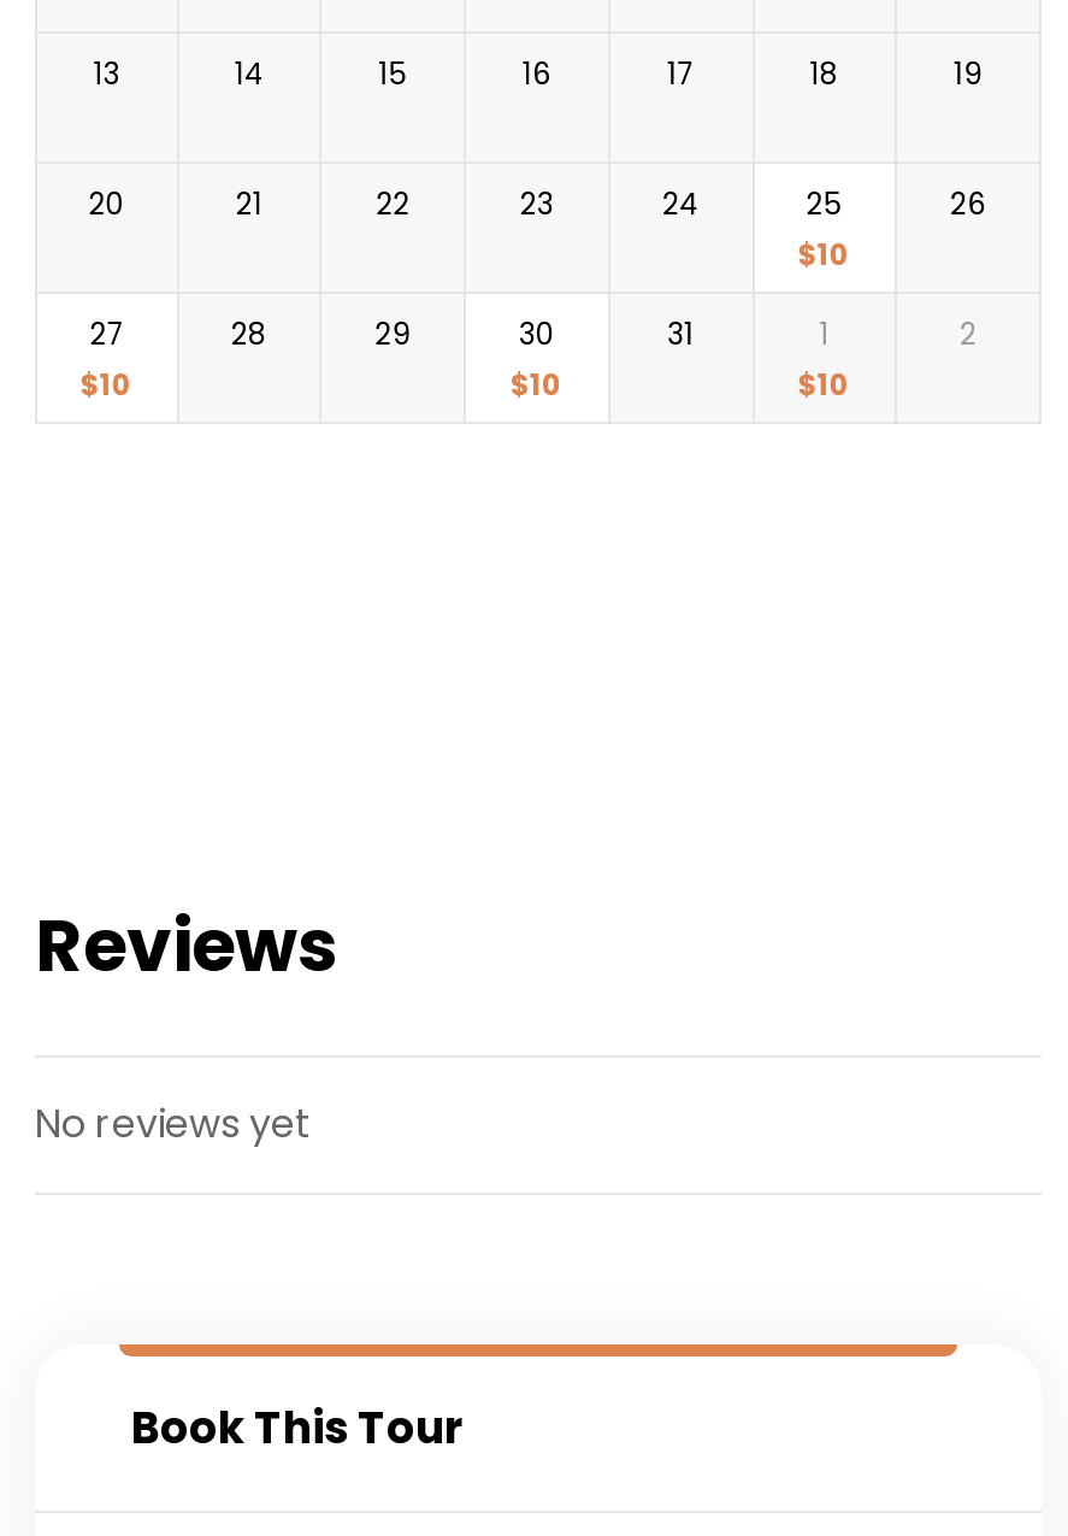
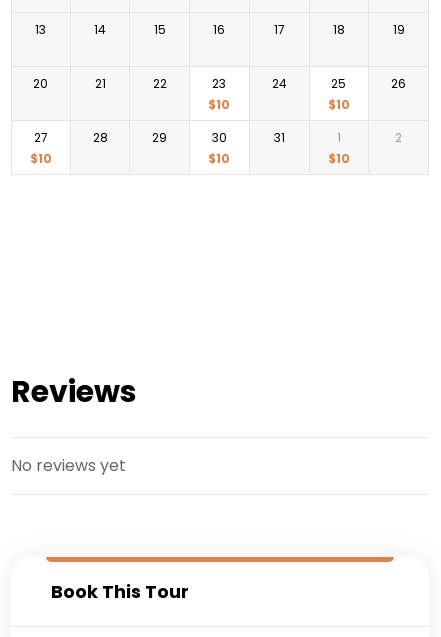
none -> [208,96,230,113] $10

